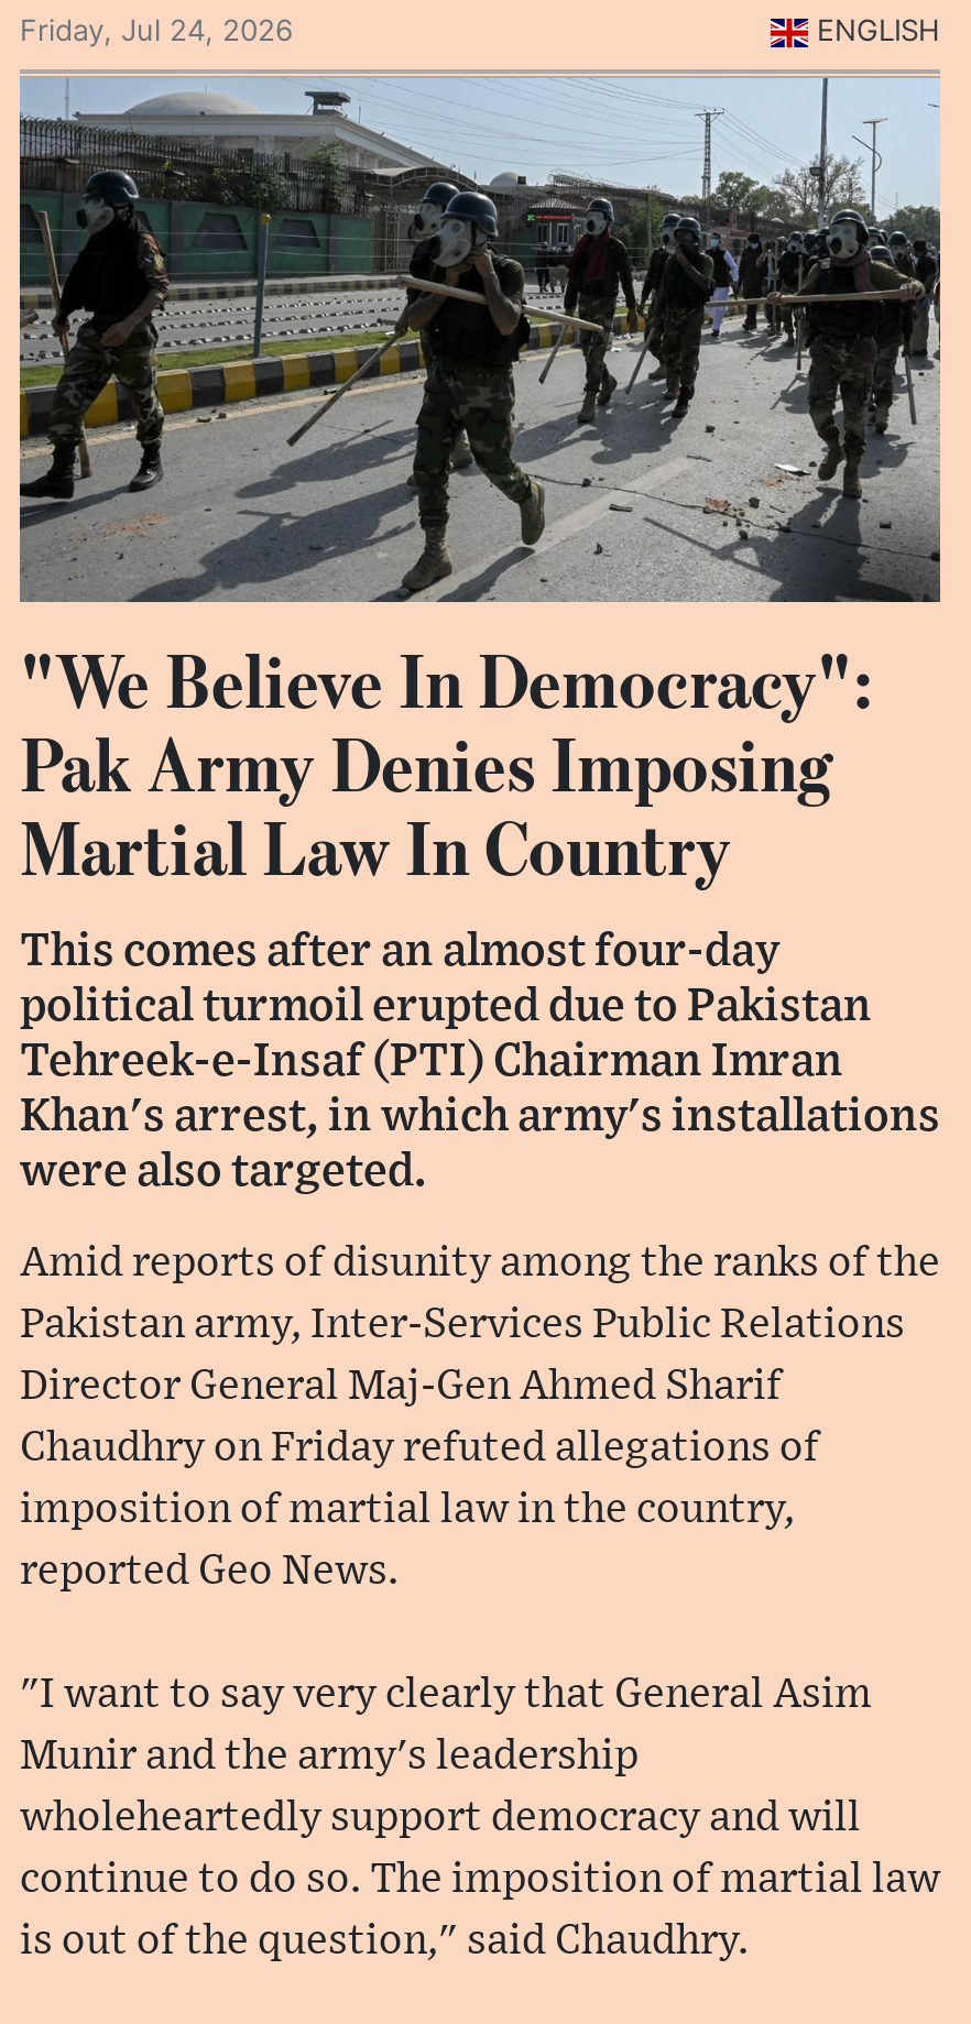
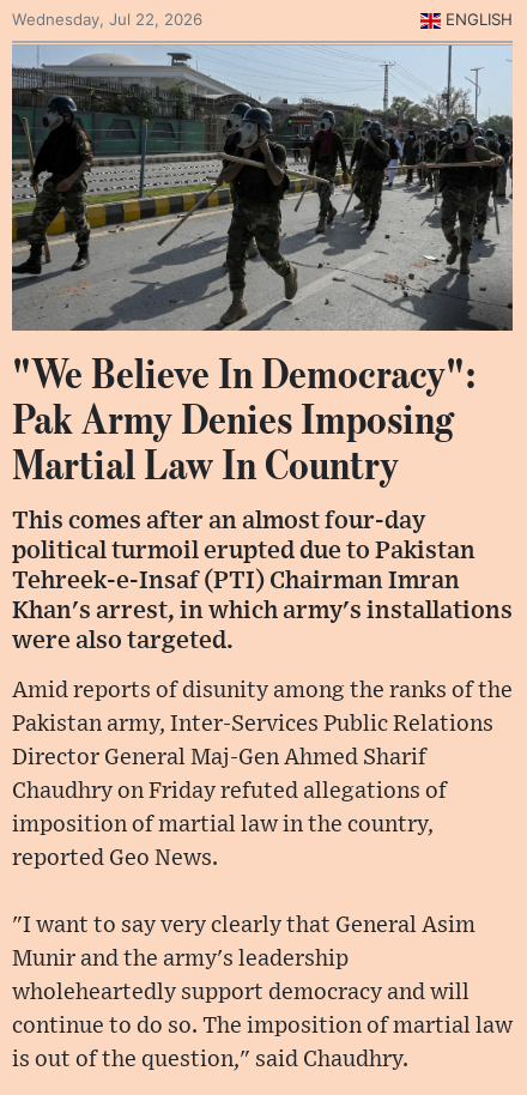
[20,12,293,47] Friday, Jul 24, 2026 -> [12,10,202,29] Wednesday, Jul 22, 2026

